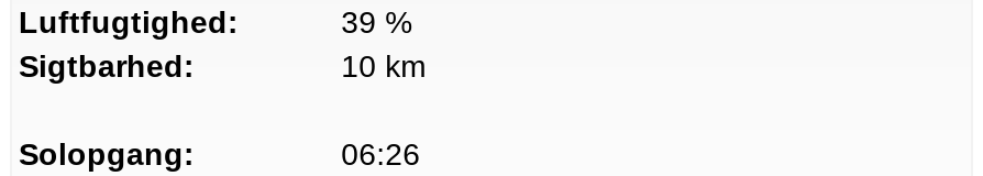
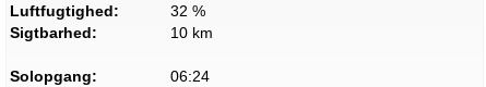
[341,5,412,40] 39 % -> [170,2,205,20] 32 %
[341,137,420,172] 06:26 -> [170,68,209,85] 06:24

